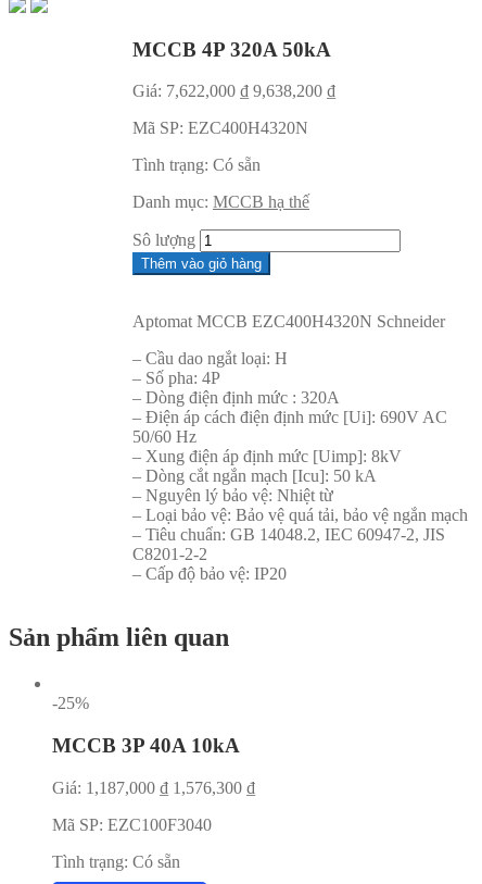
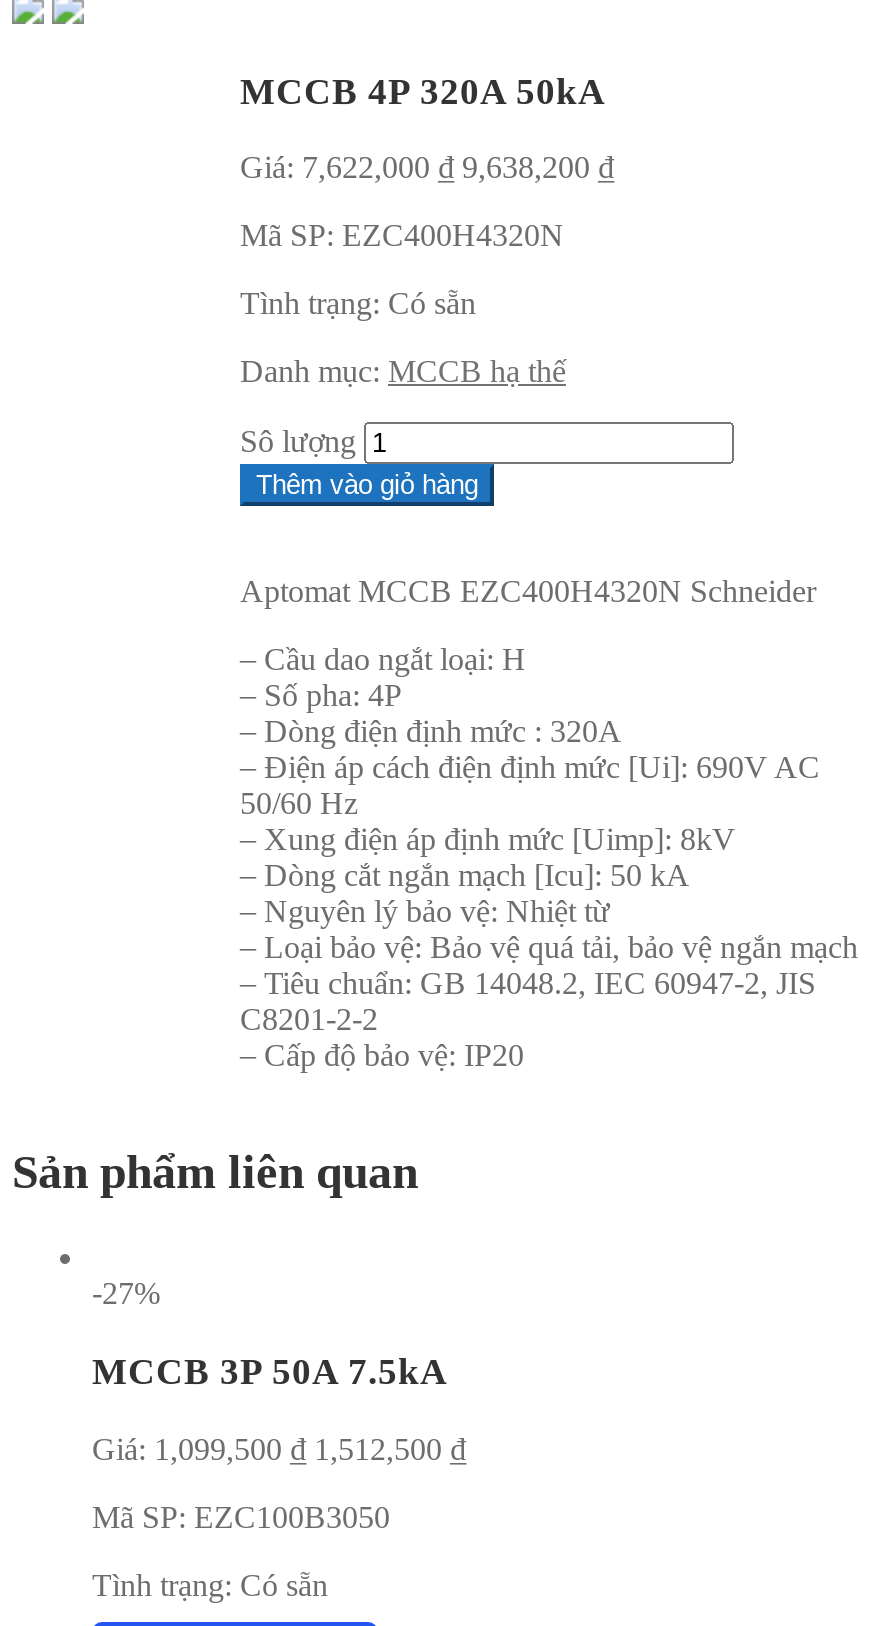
[52,694,89,712] -25% -> [92,1276,160,1310] -27%
[52,734,240,757] MCCB 3P 40A 10kA -> [92,1350,448,1392] MCCB 3P 50A 7.5kA
[52,778,255,797] Giá: 1,187,000 ₫ 1,576,300 ₫ -> [92,1431,466,1465] Giá: 1,099,500 ₫ 1,512,500 ₫
[52,815,212,834] Mã SP: EZC100F3040 -> [92,1499,390,1533] Mã SP: EZC100B3050

